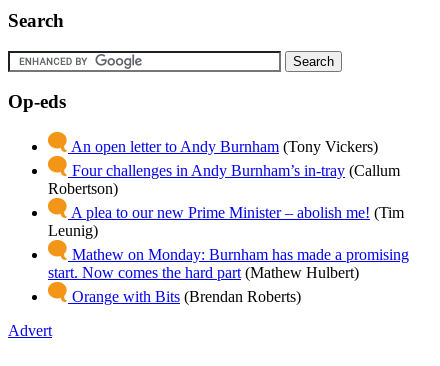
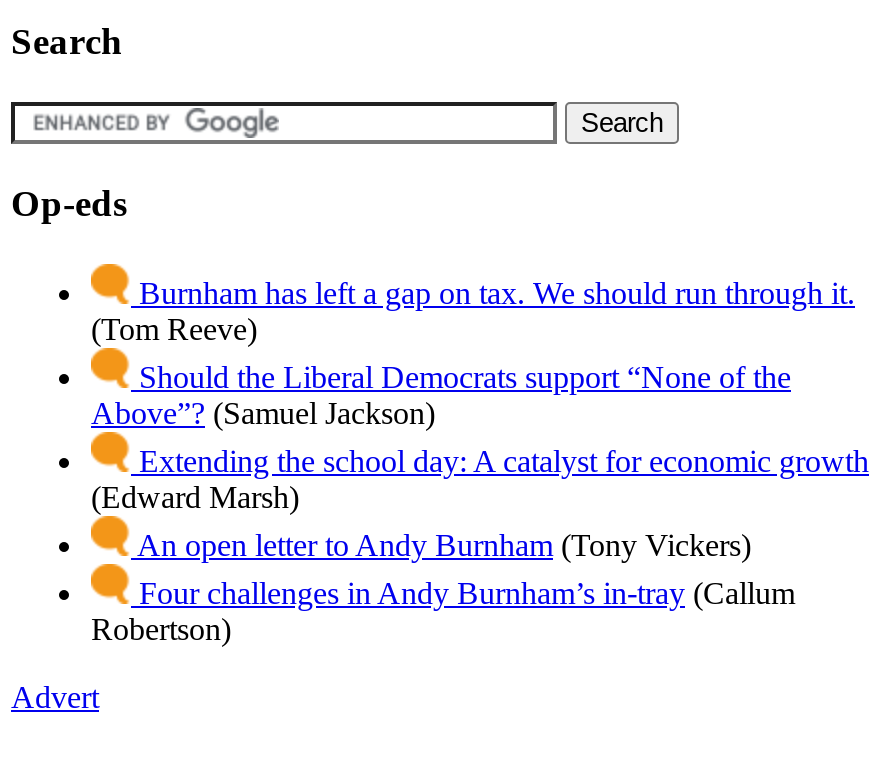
none -> [91,275,869,513] Burnham has left a gap on tax. We should run through it. | (Tom Reeve) | Should the Liberal Democrats support “None of the | Above”? (Samuel Jackson) | Extending the school day: A catalyst for economic growth | (Edward Marsh)
moved [48,138,400,197] -> [91,527,795,645]: An open letter to Andy Burnham (Tony Vickers) | Four challenges in Andy Burnham’s in-tray (Callum | Robertson)
[48,204,409,305] A plea to our new Prime Minister – abolish me! (Tim | Leunig) | Mathew on Monday: Burnham has made a promising | start. Now comes the hard part (Mathew Hulbert) | Orange with Bits (Brendan Roberts) -> none

